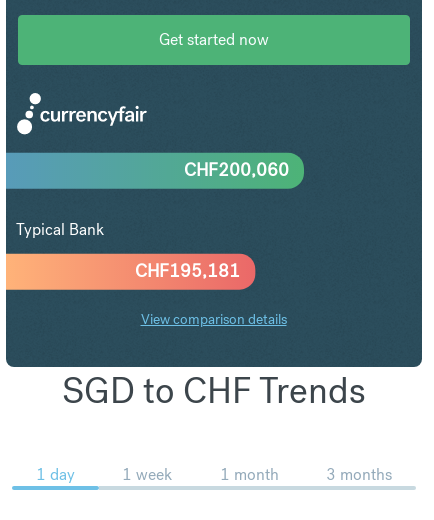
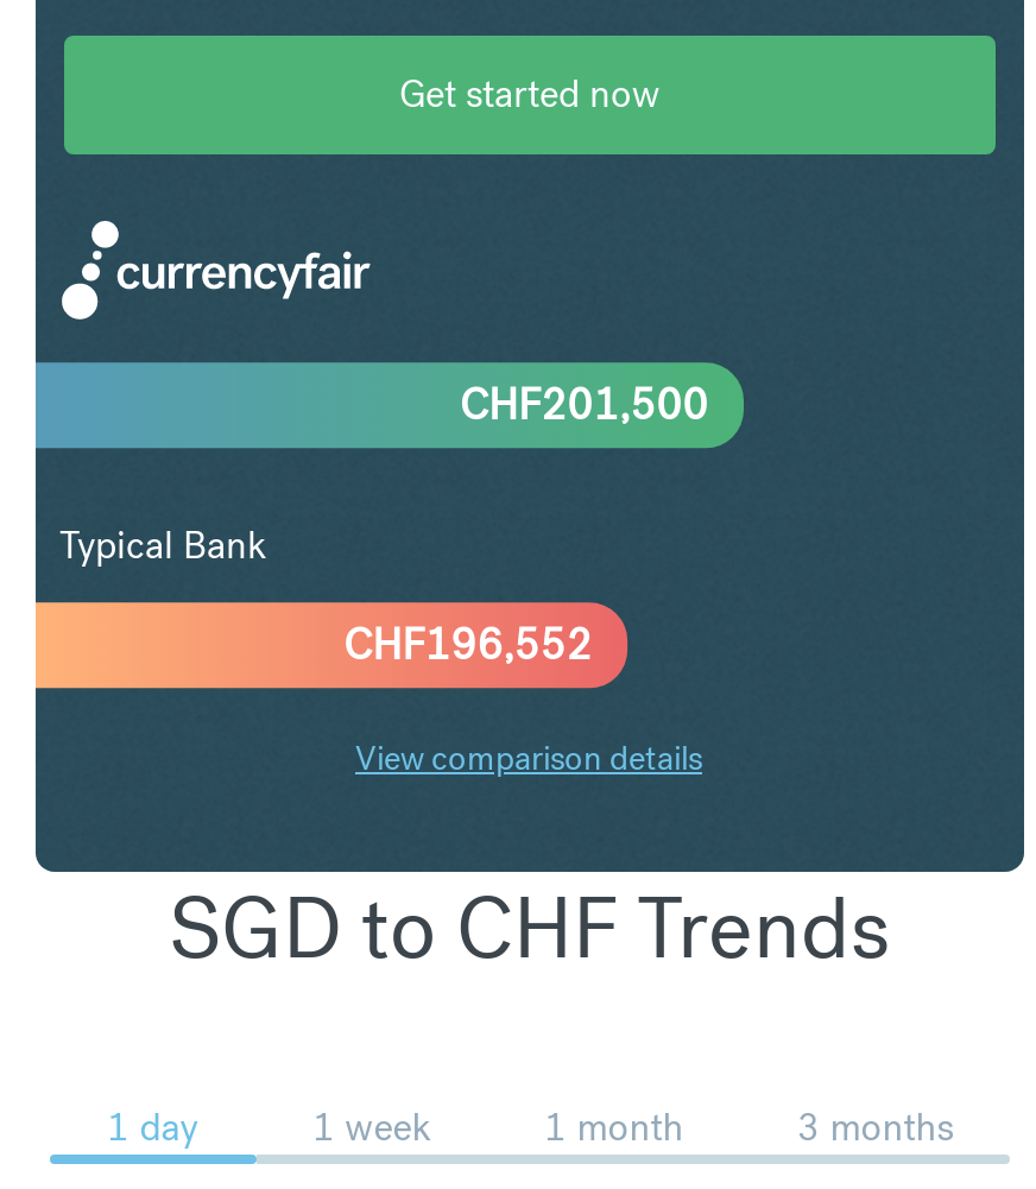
[184,158,289,181] CHF200,060 -> [460,377,708,431] CHF201,500
[135,259,240,282] CHF195,181 -> [344,616,592,671] CHF196,552

